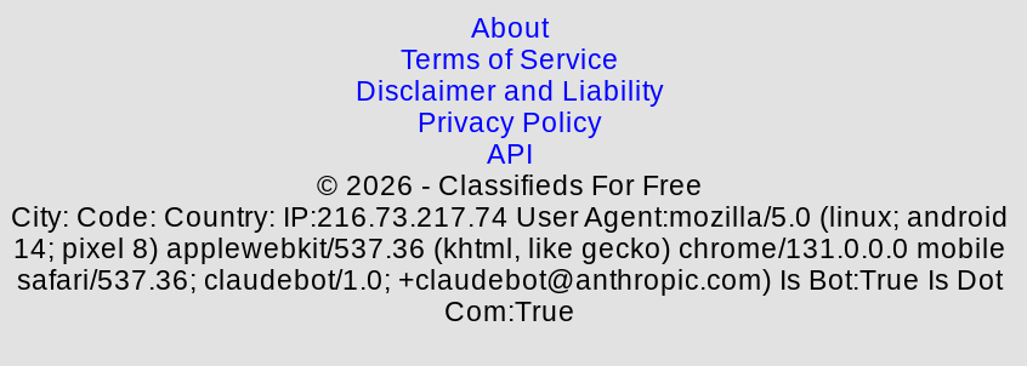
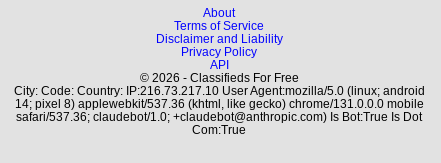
[11,200,1009,231] City: Code: Country: IP:216.73.217.74 User Agent:mozilla/5.0 (linux; android -> [13,84,424,97] City: Code: Country: IP:216.73.217.10 User Agent:mozilla/5.0 (linux; android

